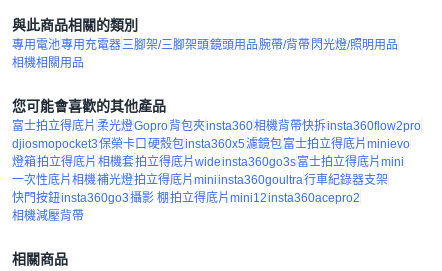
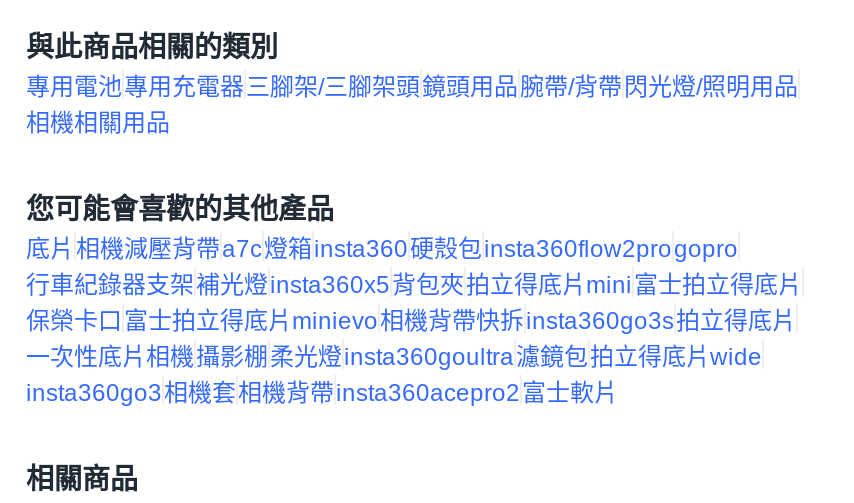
[12,119,421,223] 富士拍立得底片柔光燈Gopro背包夾insta360相機背帶快拆insta360flow2pro | djiosmopocket3保榮卡口硬殼包insta360x5濾鏡包富士拍立得底片minievo | 燈箱拍立得底片相機套拍立得底片wide insta360go3s富士拍立得底片mini | 一次性底片相機補光燈拍立得底片mini insta360goultra行車紀錄器支架 | 快門按鈕insta360go3攝影 棚拍立得底片mini12 insta360acepro2 | 相機減壓背帶 -> [26,235,802,407] 底片相機減壓背帶a7c燈箱insta360硬殼包insta360flow2pro gopro | 行車紀錄器支架補光燈insta360x5背包夾拍立得底片mini富士拍立得底片 | 保榮卡口富士拍立得底片minievo相機背帶快拆insta360go3s拍立得底片 | 一次性底片相機攝影棚柔光燈insta360goultra濾鏡包拍立得底片wide | insta360go3相機套相機背帶insta360acepro2富士軟片

